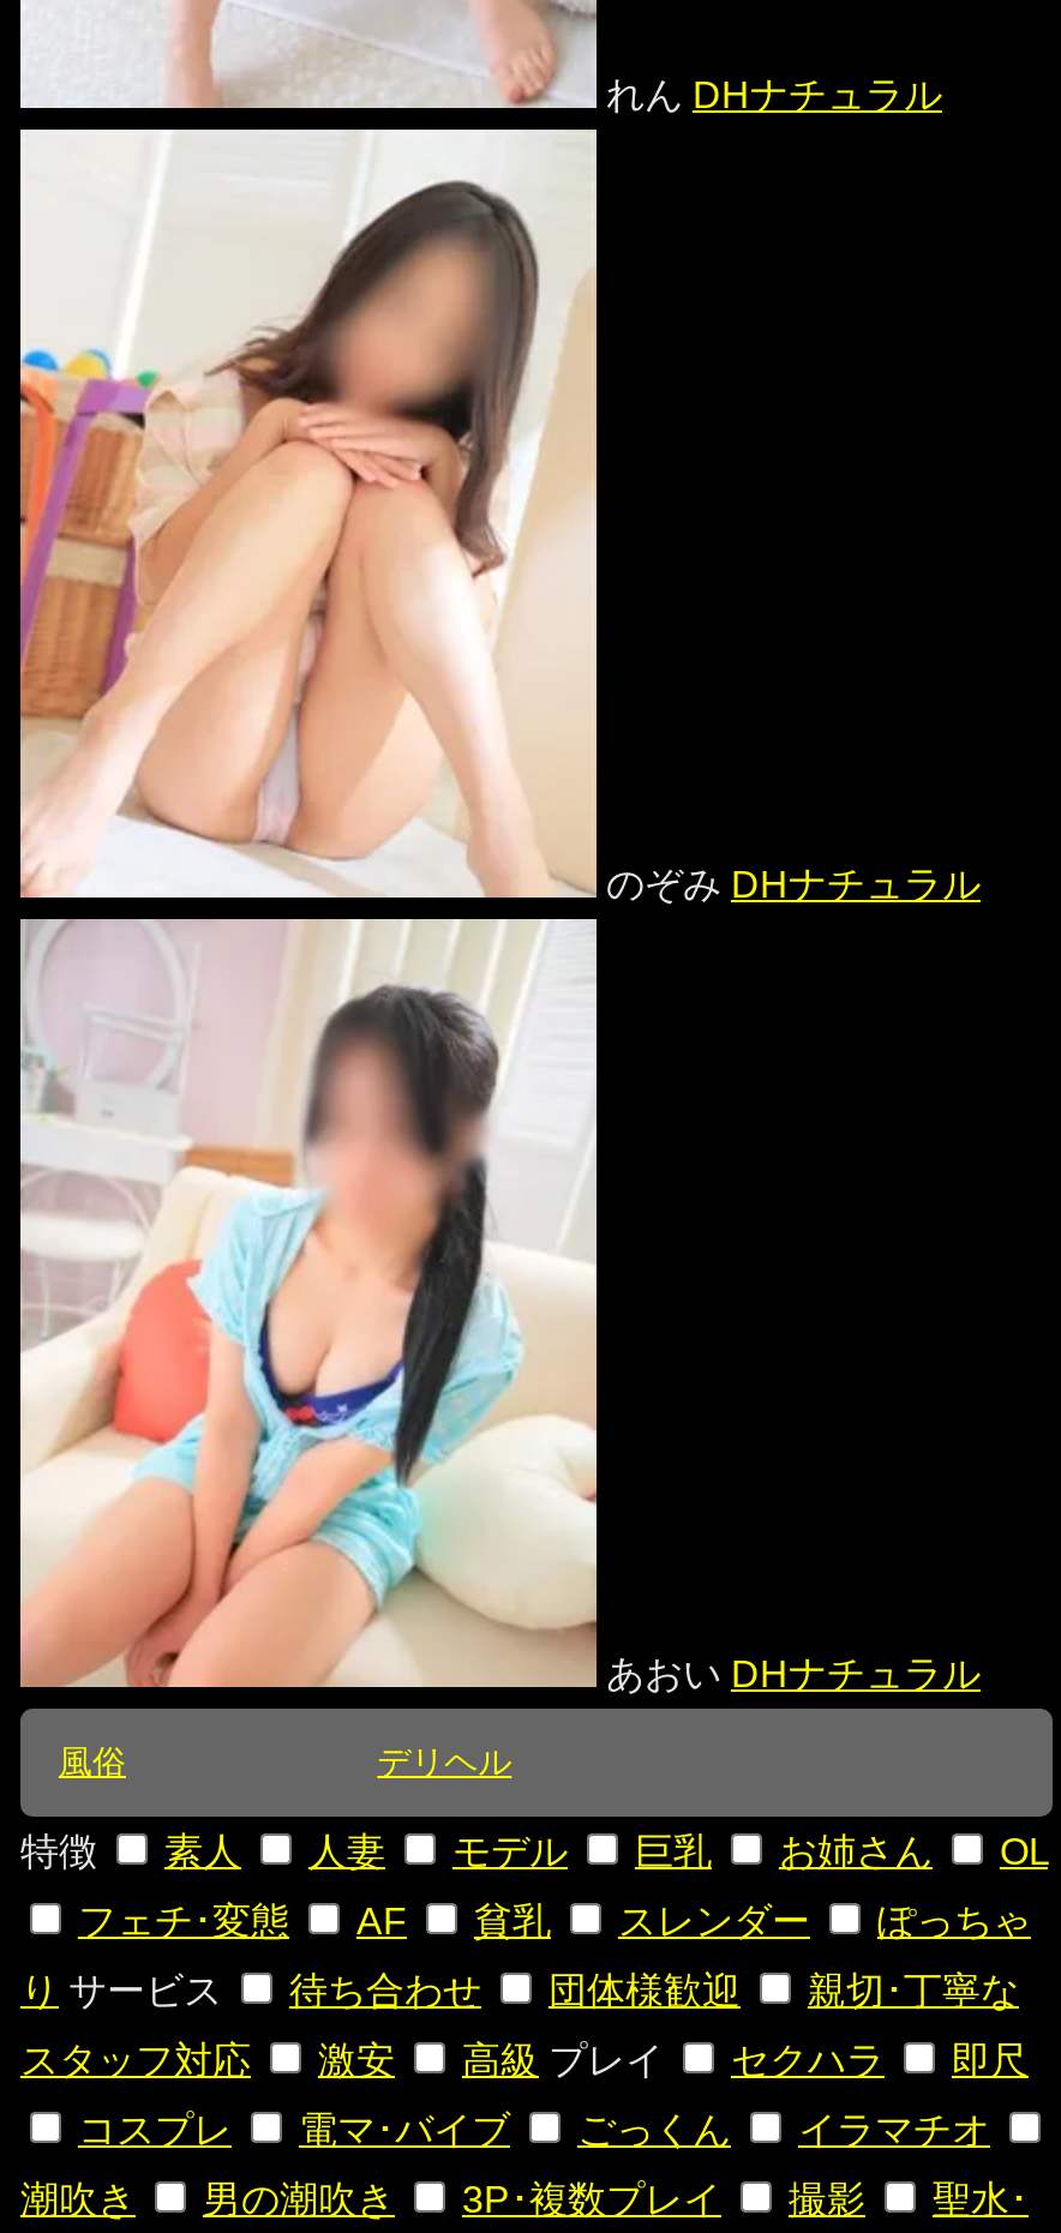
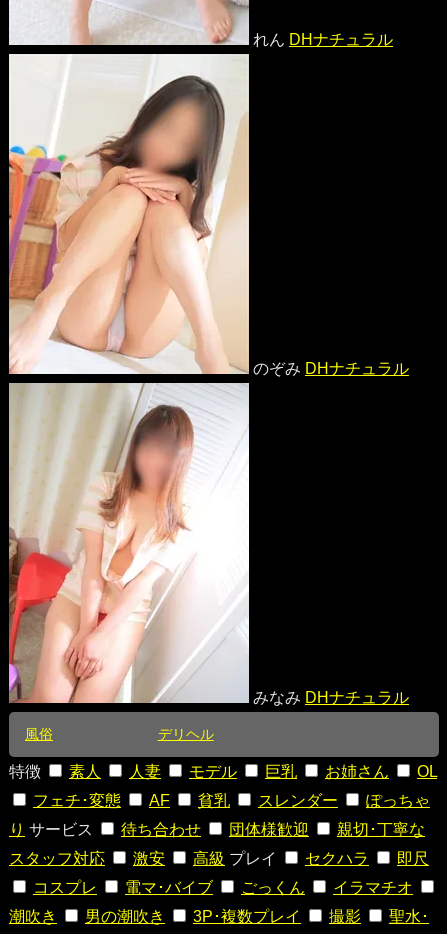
[18,919,981,1694] [image] | あおい DHナチュラル -> [8,383,409,706] [image] | みなみ DHナチュラル

